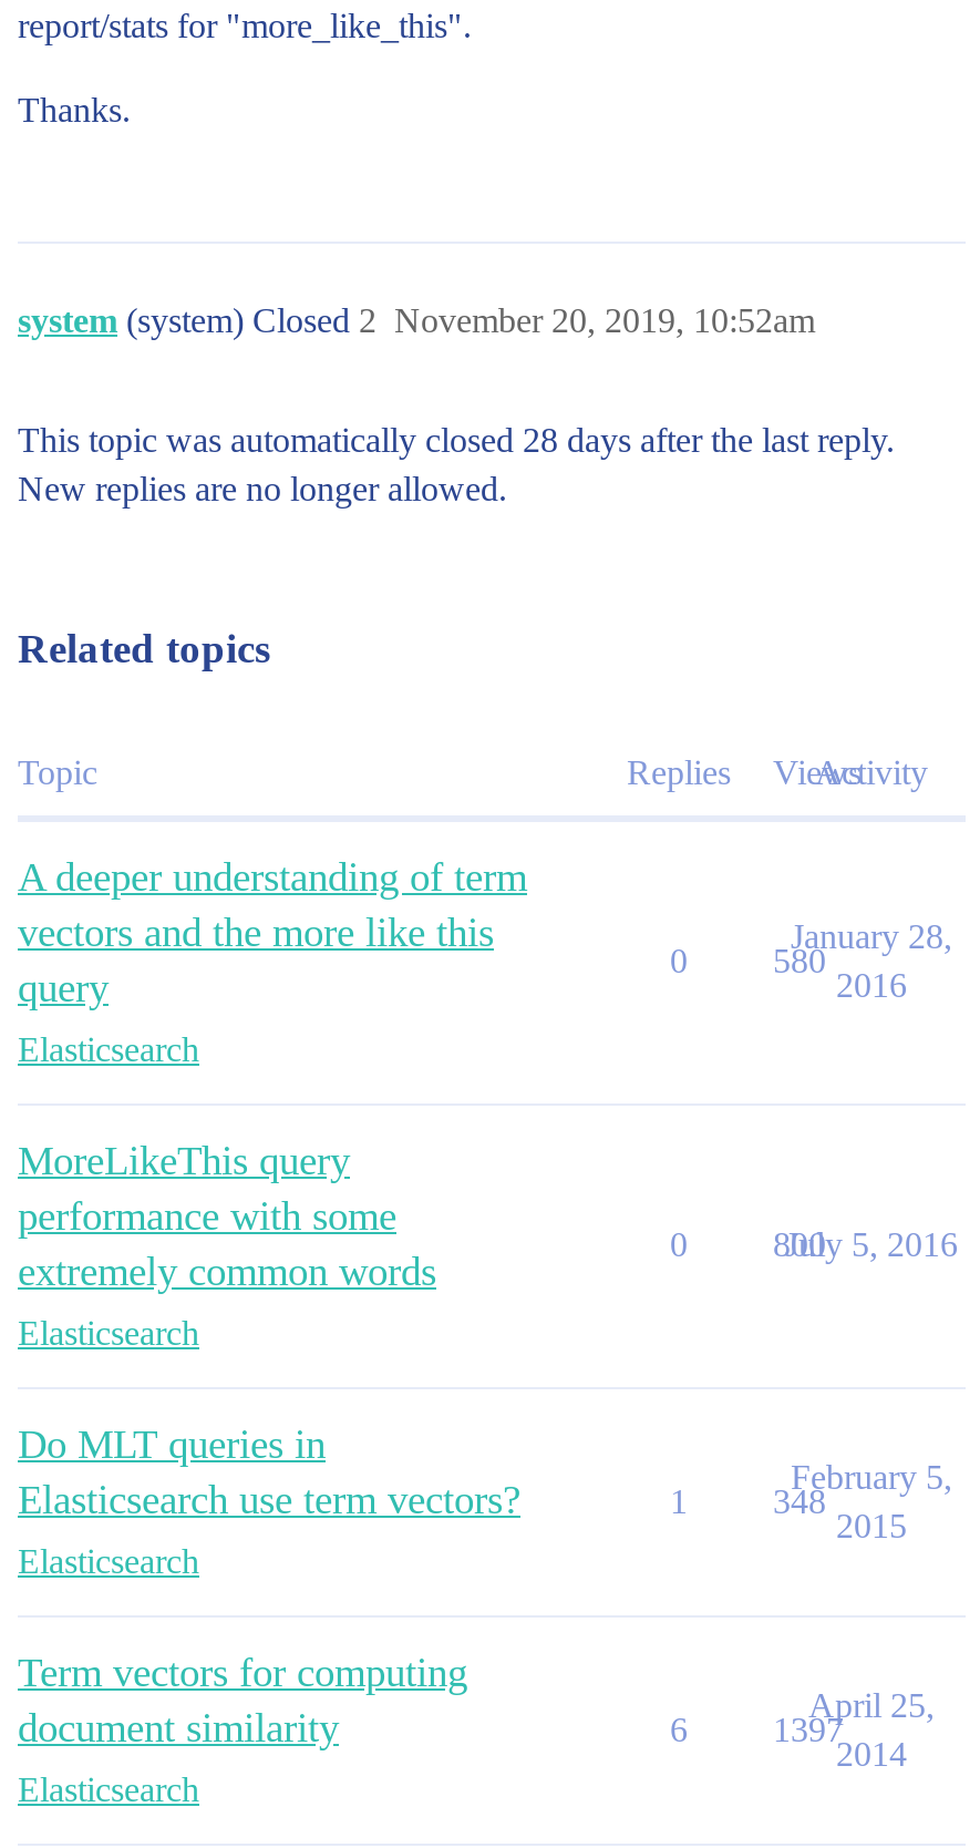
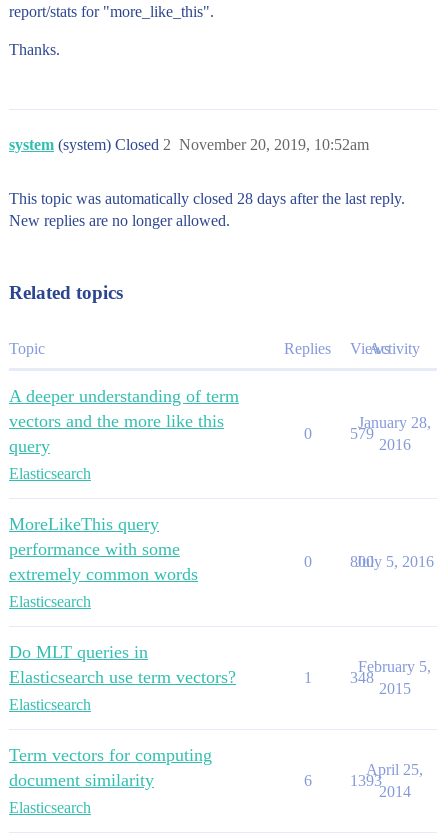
[773,942,826,979] 580 -> [350,425,374,442] 579
[773,1711,844,1748] 1397 -> [350,772,382,789] 1393

